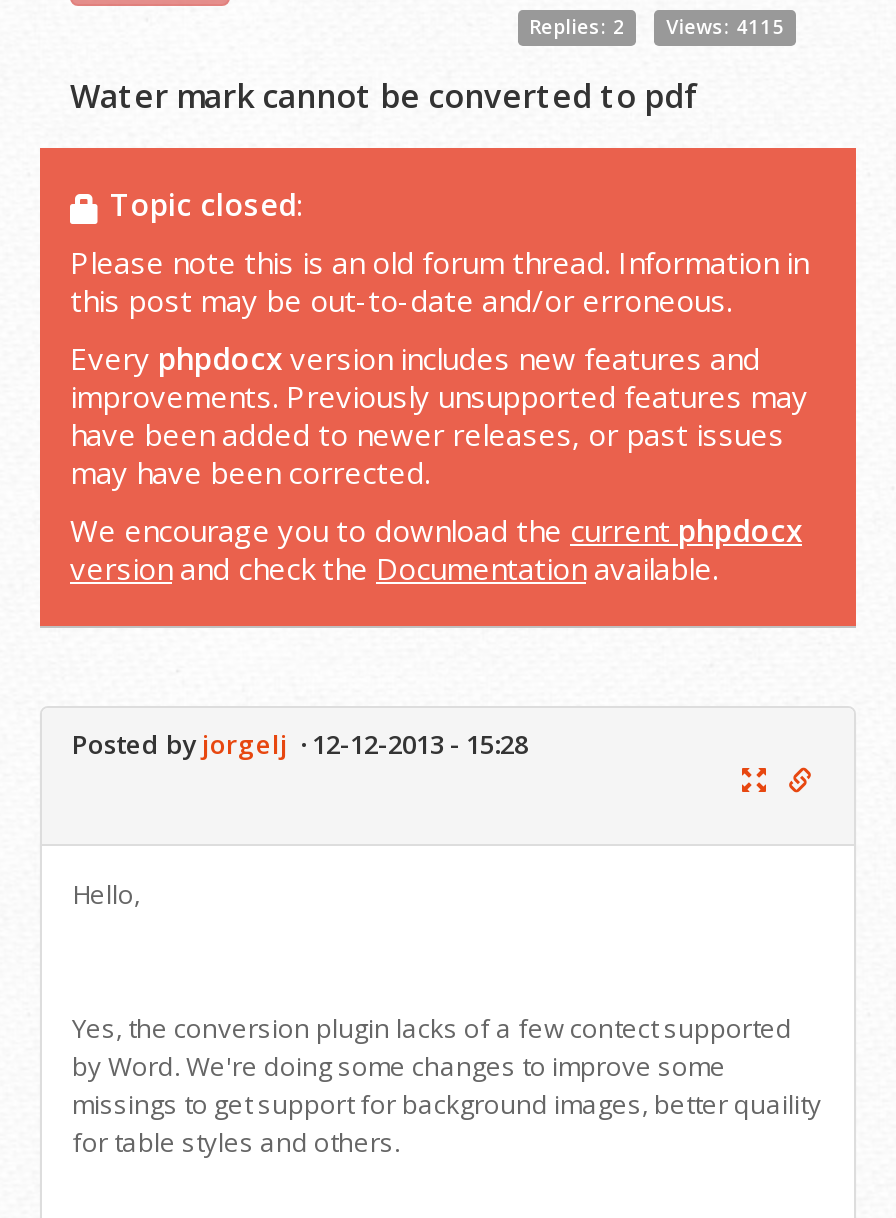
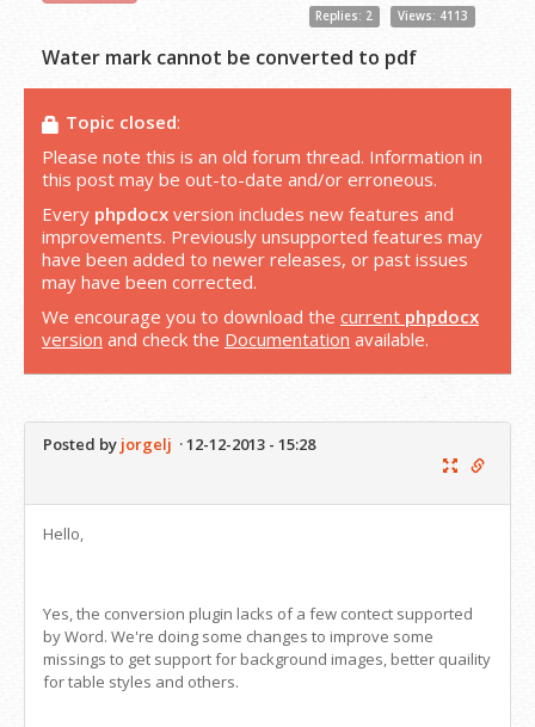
[529,14,784,40] Replies: 2 Views: 4115 -> [316,8,468,24] Replies: 2 Views: 4113

